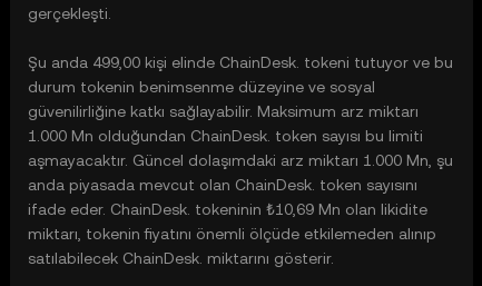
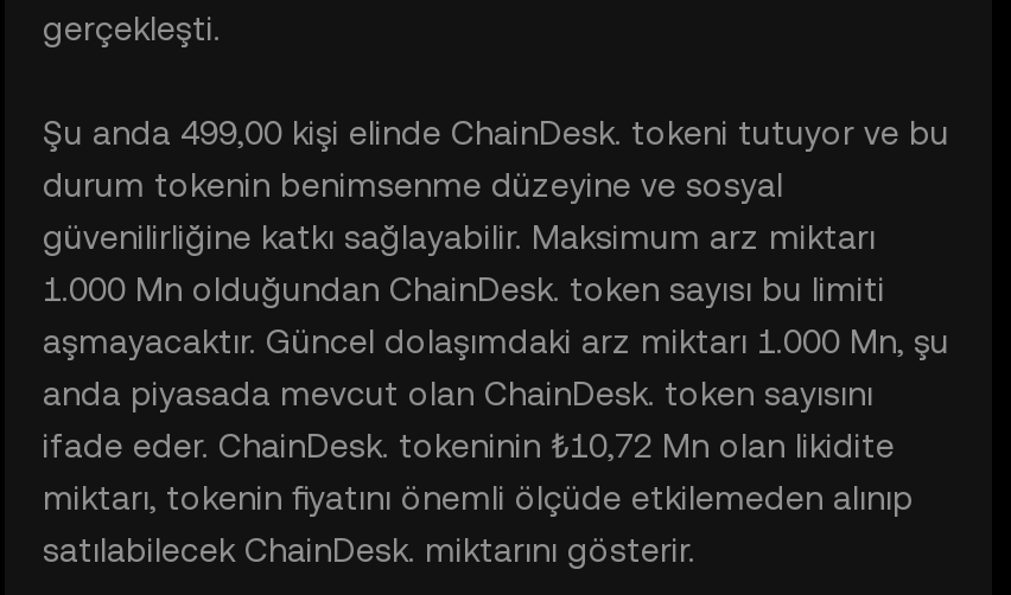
[28,200,427,218] ifade eder. ChainDesk. tokeninin ₺10,69 Mn olan likidite -> [43,427,895,465] ifade eder. ChainDesk. tokeninin ₺10,72 Mn olan likidite

